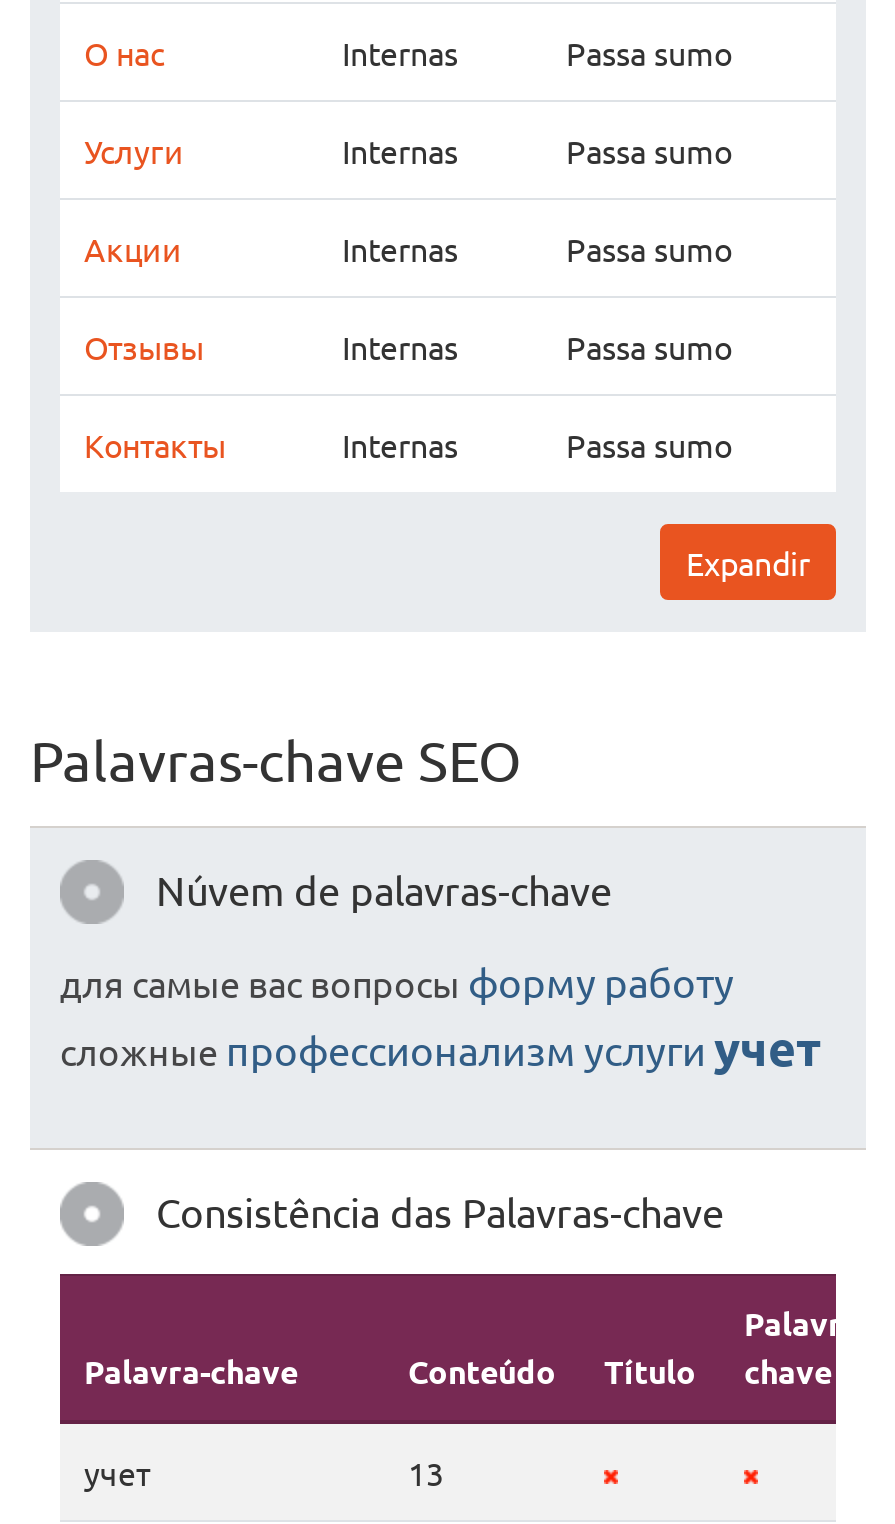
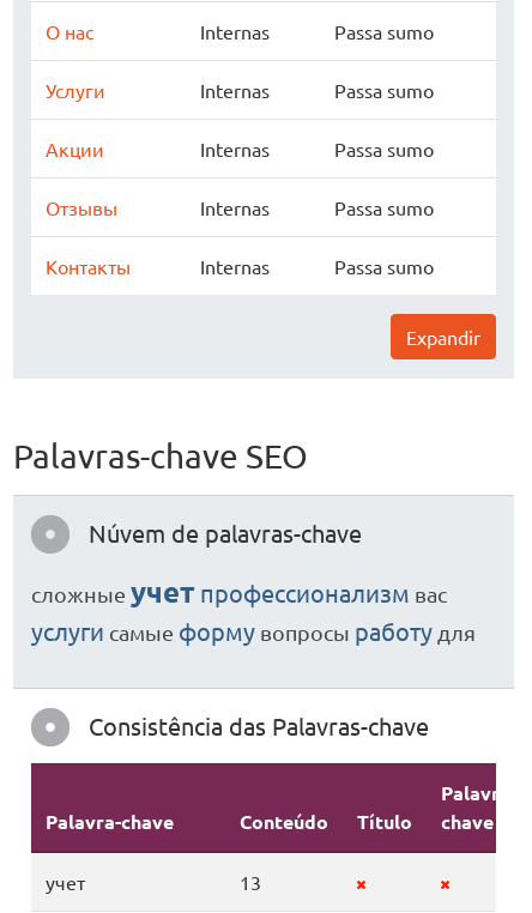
[60,956,822,1078] для самые вас вопросы форму работу | сложные профессионализм услуги учет -> [31,573,476,646] сложные учет профессионализм вас | услуги самые форму вопросы работу для

